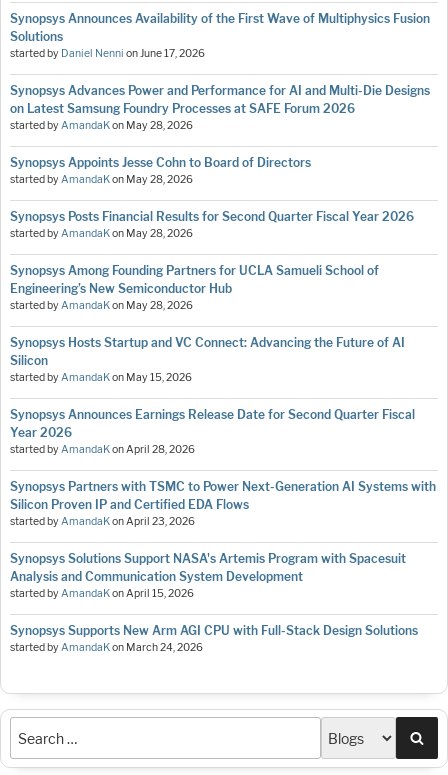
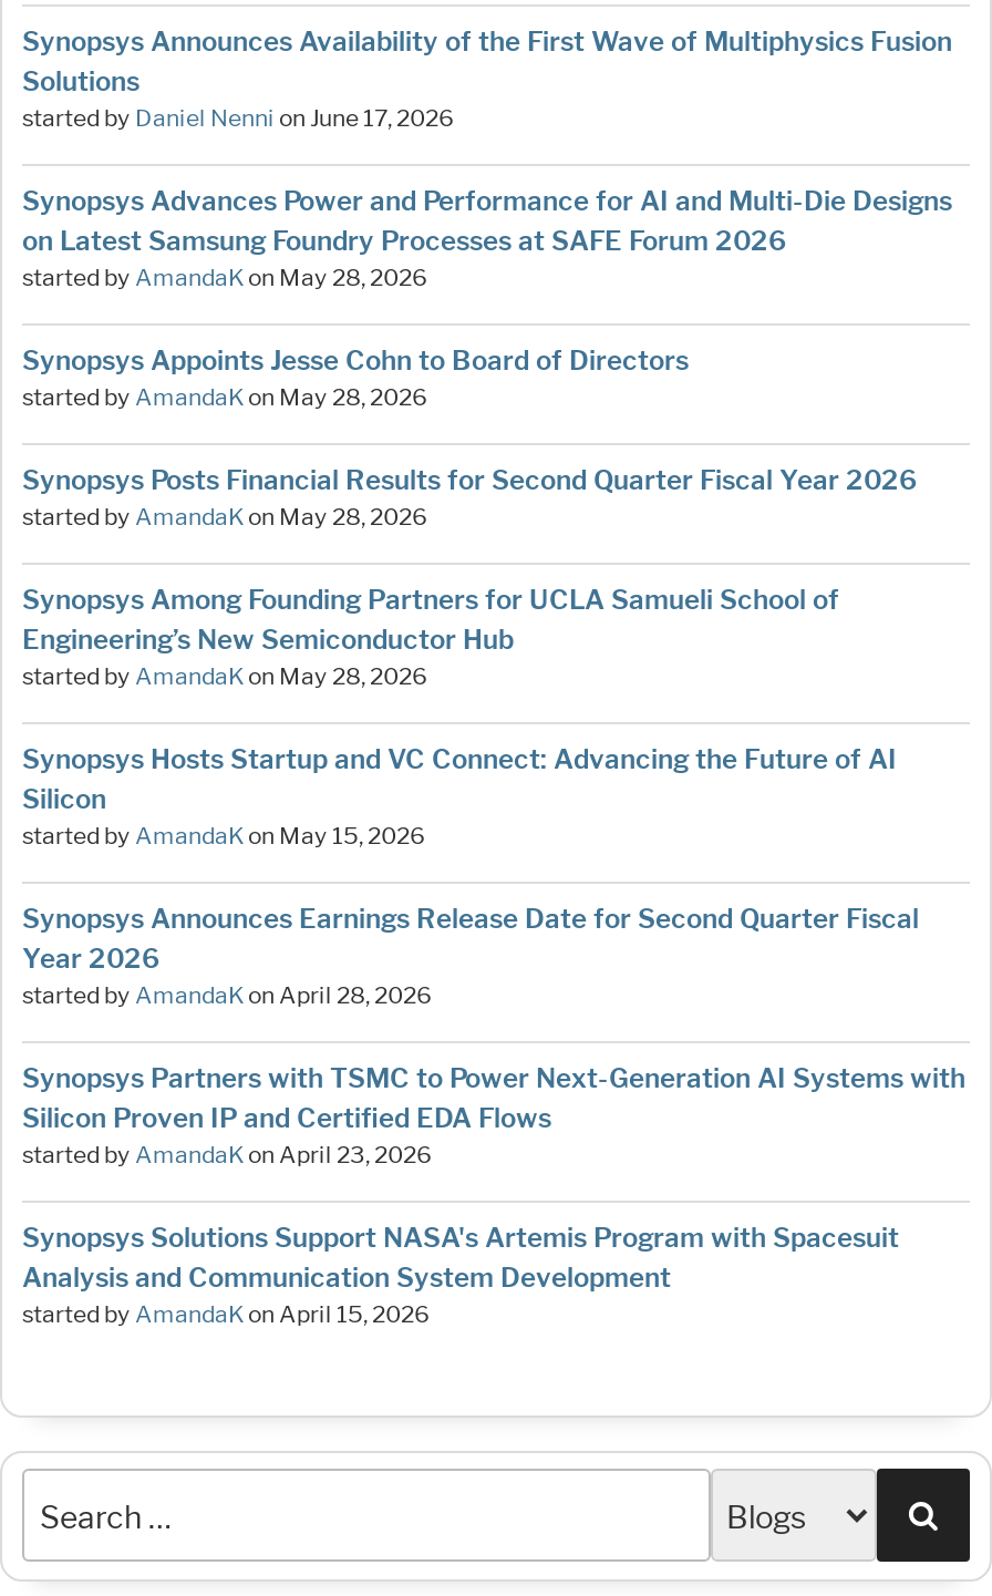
[10,623,418,654] Synopsys Supports New Arm AGI CPU with Full-Stack Design Solutions | started by AmandaKon March 24, 2026 -> none

